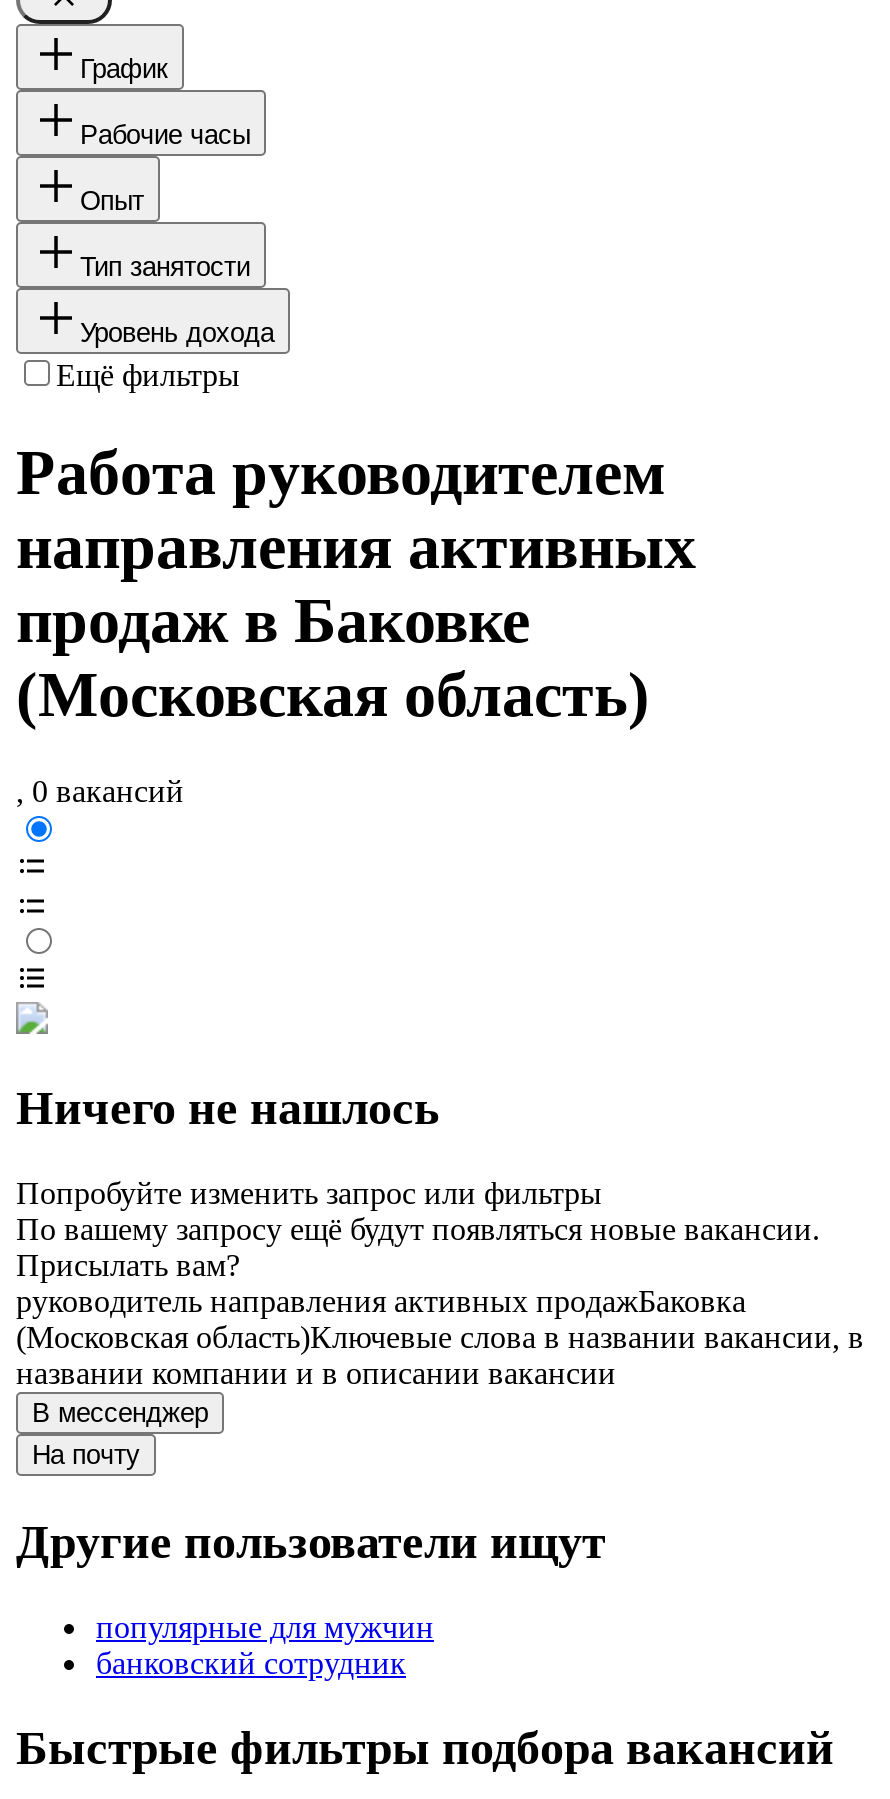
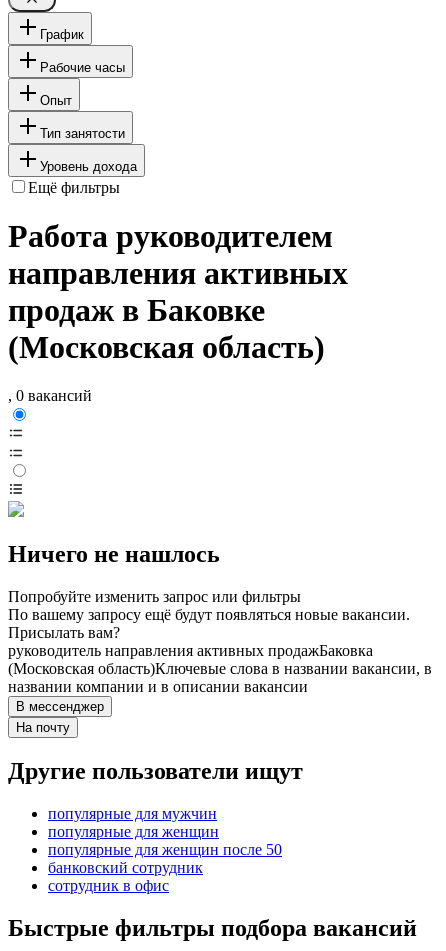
none -> [48,823,282,858] популярные для женщин | популярные для женщин после 50
none -> [48,877,169,894] сотрудник в офис

